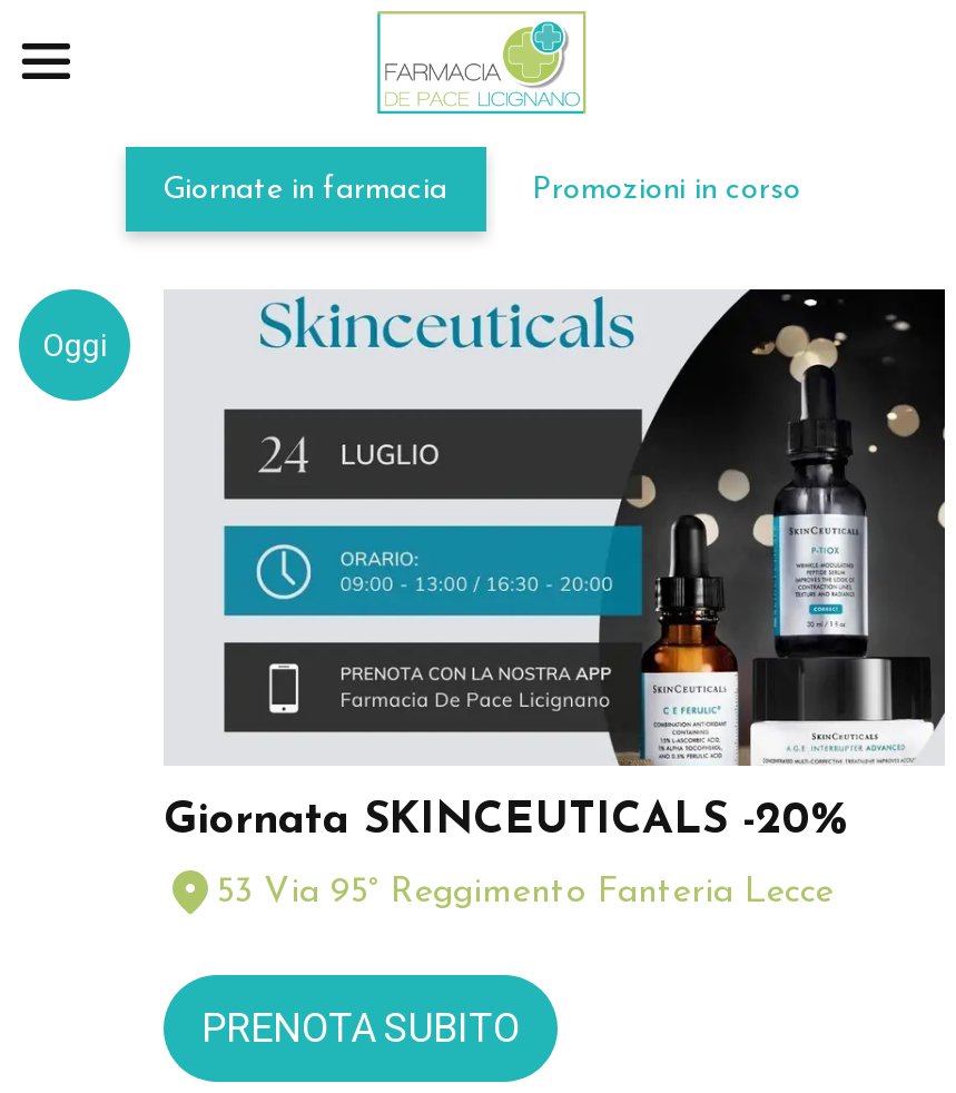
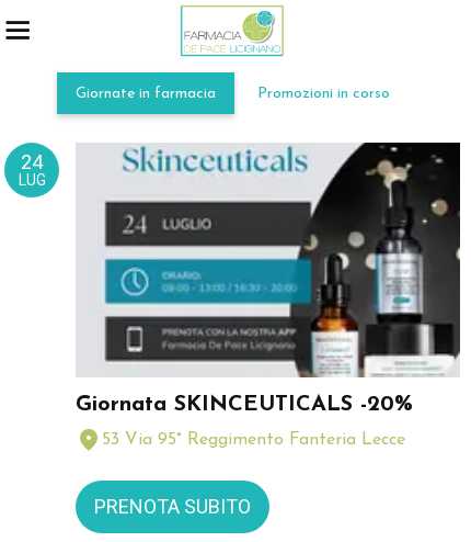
[42,327,107,363] Oggi -> [18,150,45,189] 24 | LUG

